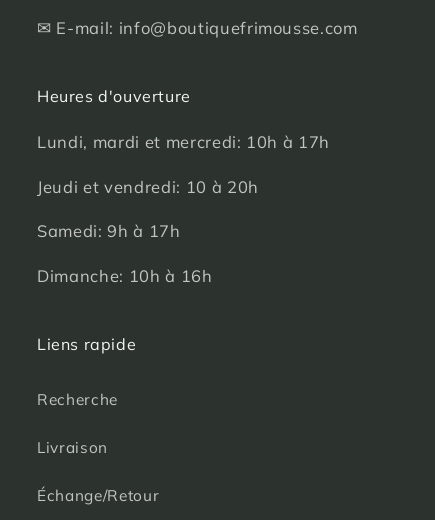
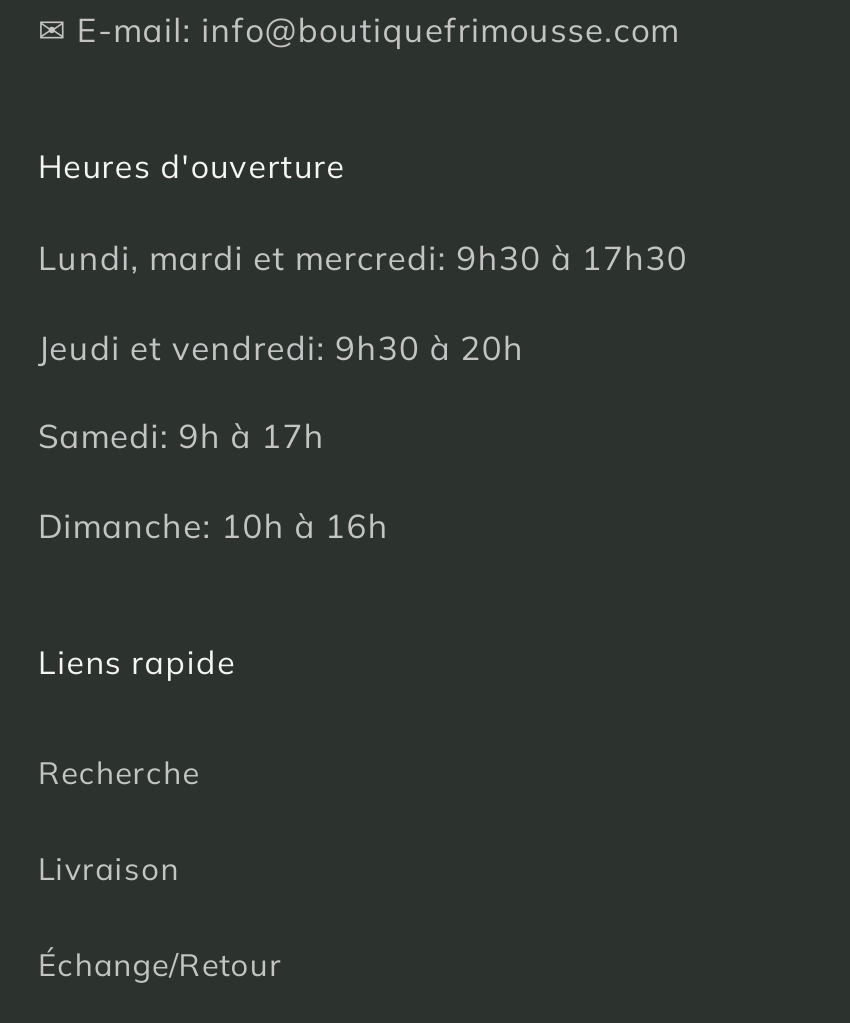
[37,131,330,152] Lundi, mardi et mercredi: 10h à 17h -> [38,237,688,279] Lundi, mardi et mercredi: 9h30 à 17h30
[37,176,259,197] Jeudi et vendredi: 10 à 20h -> [38,326,524,368] Jeudi et vendredi: 9h30 à 20h

